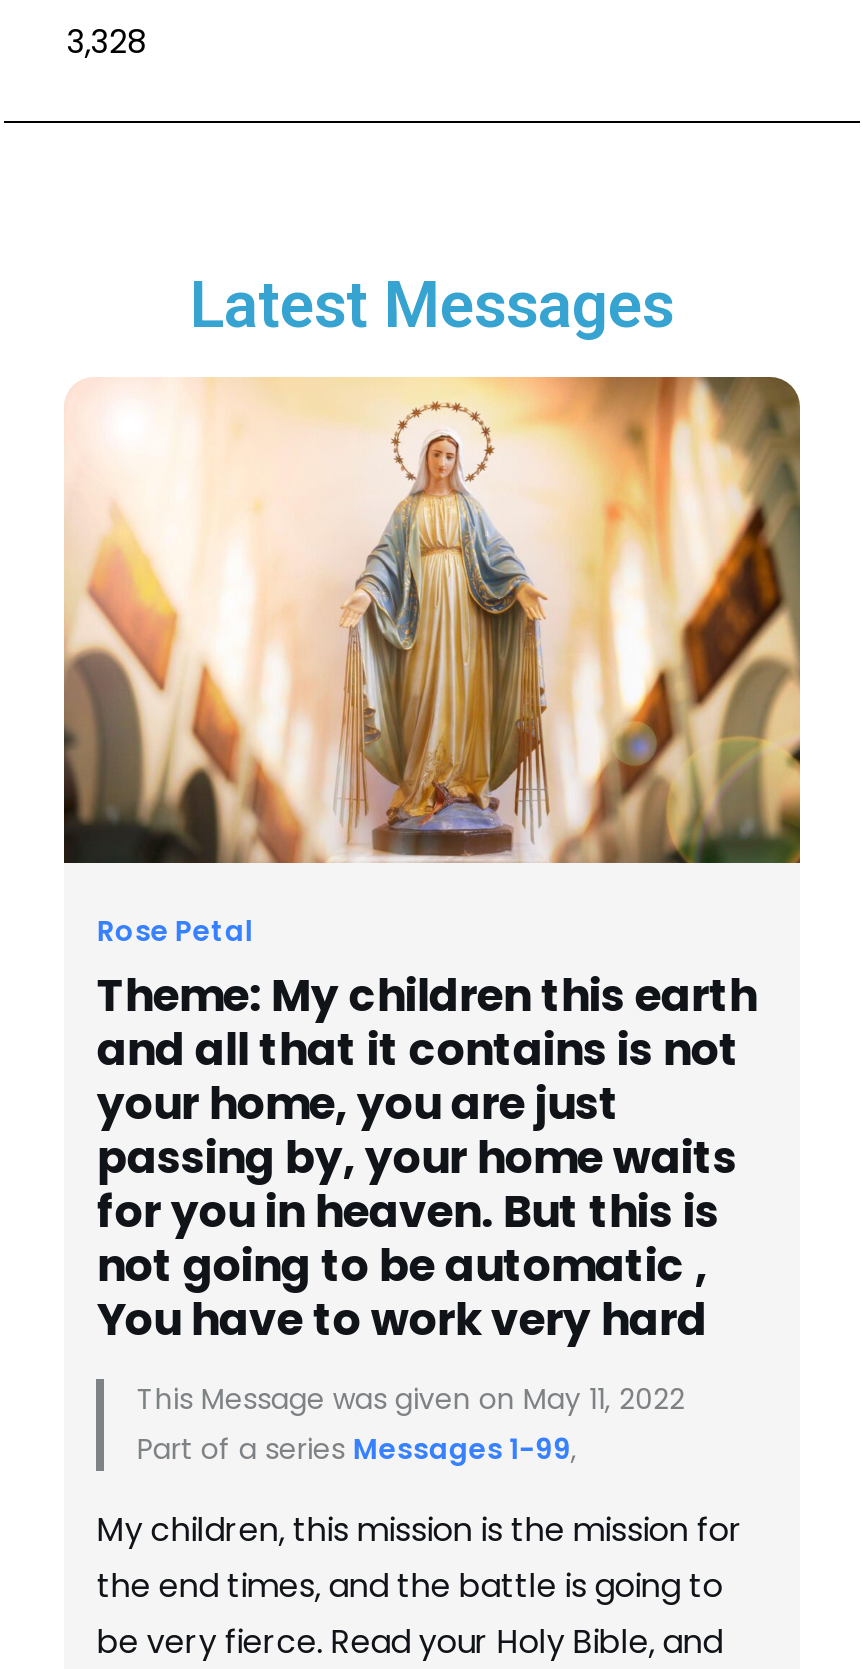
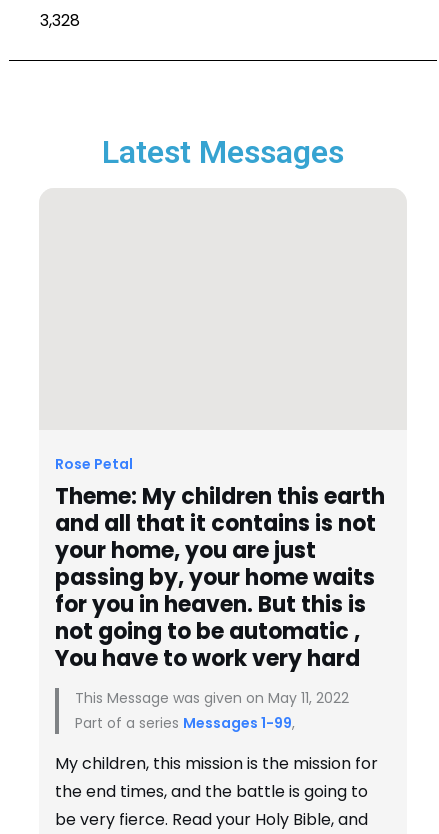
[62,375,802,865] [image] -> none

